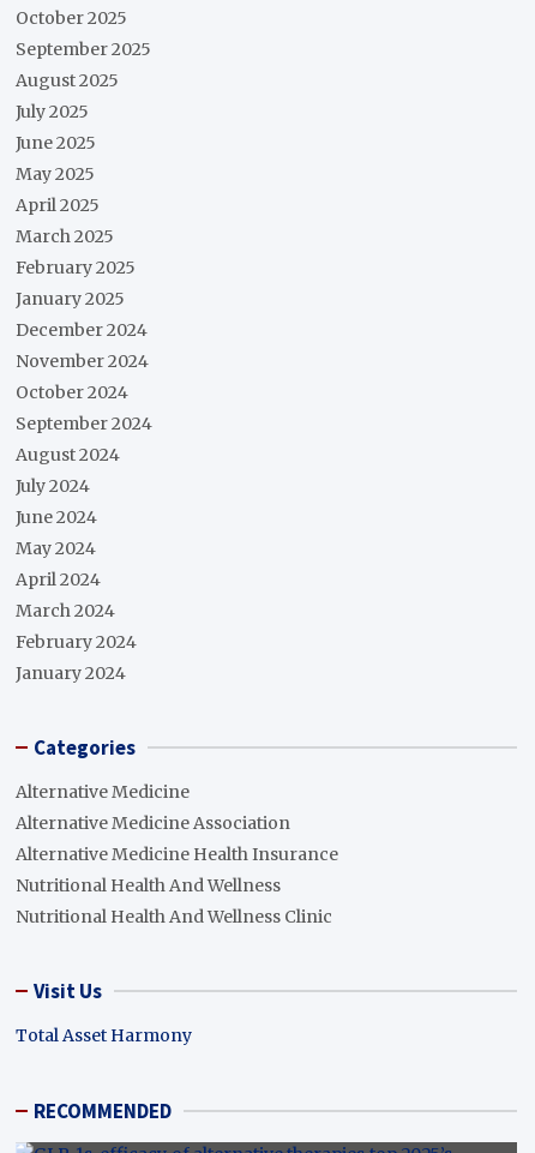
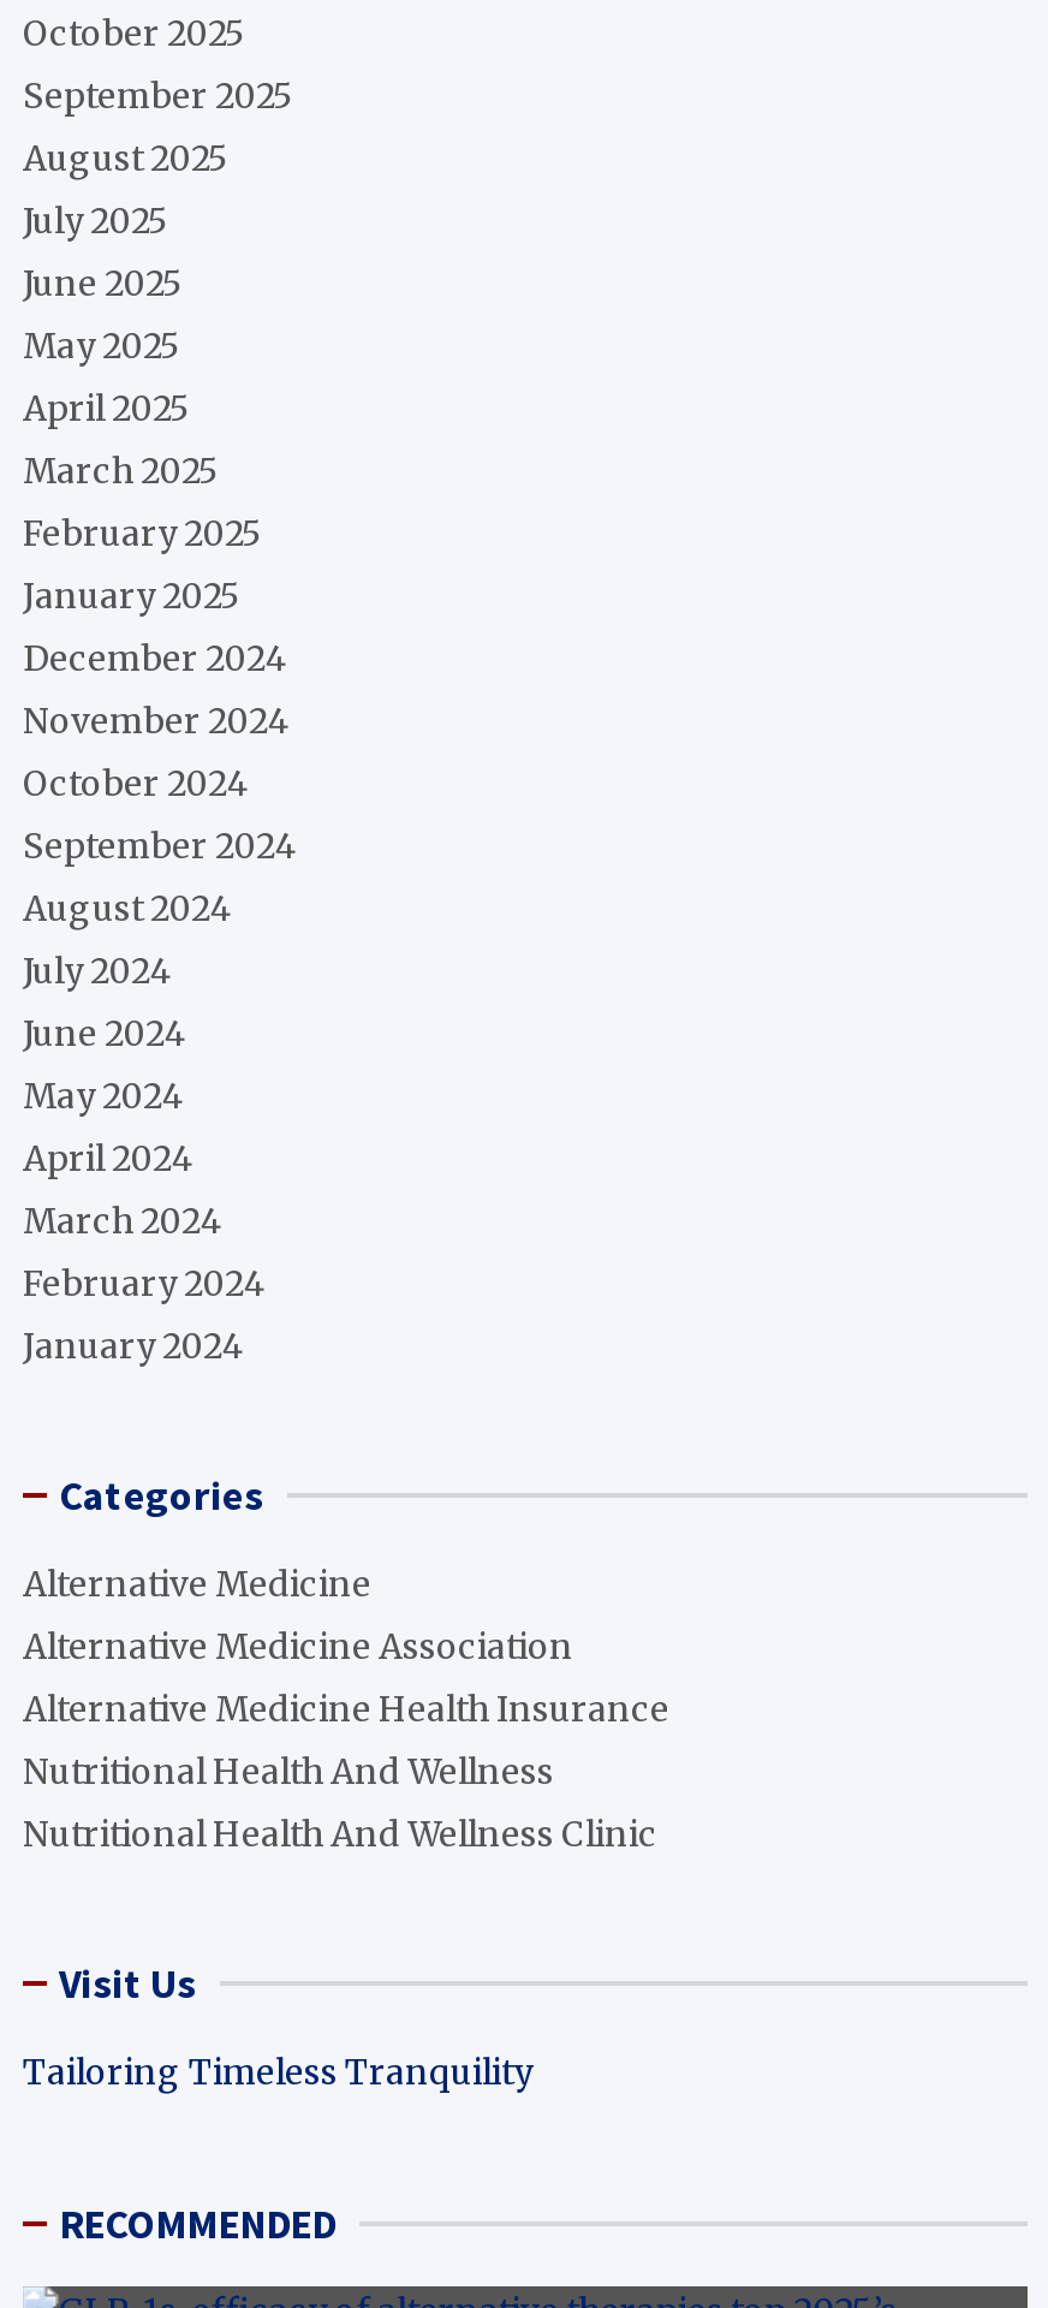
[16,1024,192,1046] Total Asset Harmony -> [23,2050,532,2094] Tailoring Timeless Tranquility

